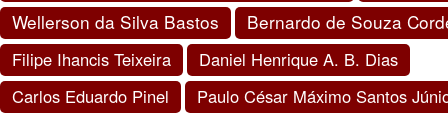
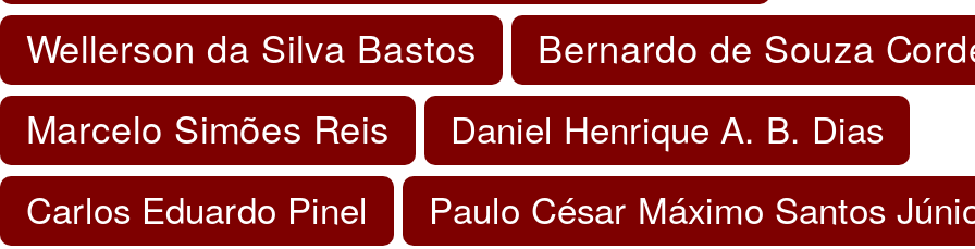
[12,47,171,71] Filipe Ihancis Teixeira -> [26,101,390,155] Marcelo Simões Reis

